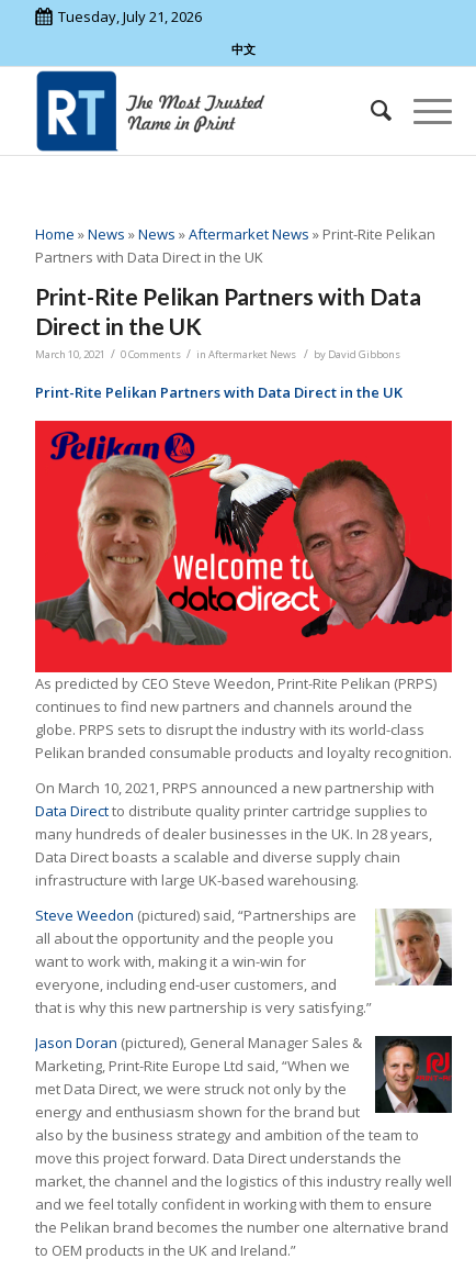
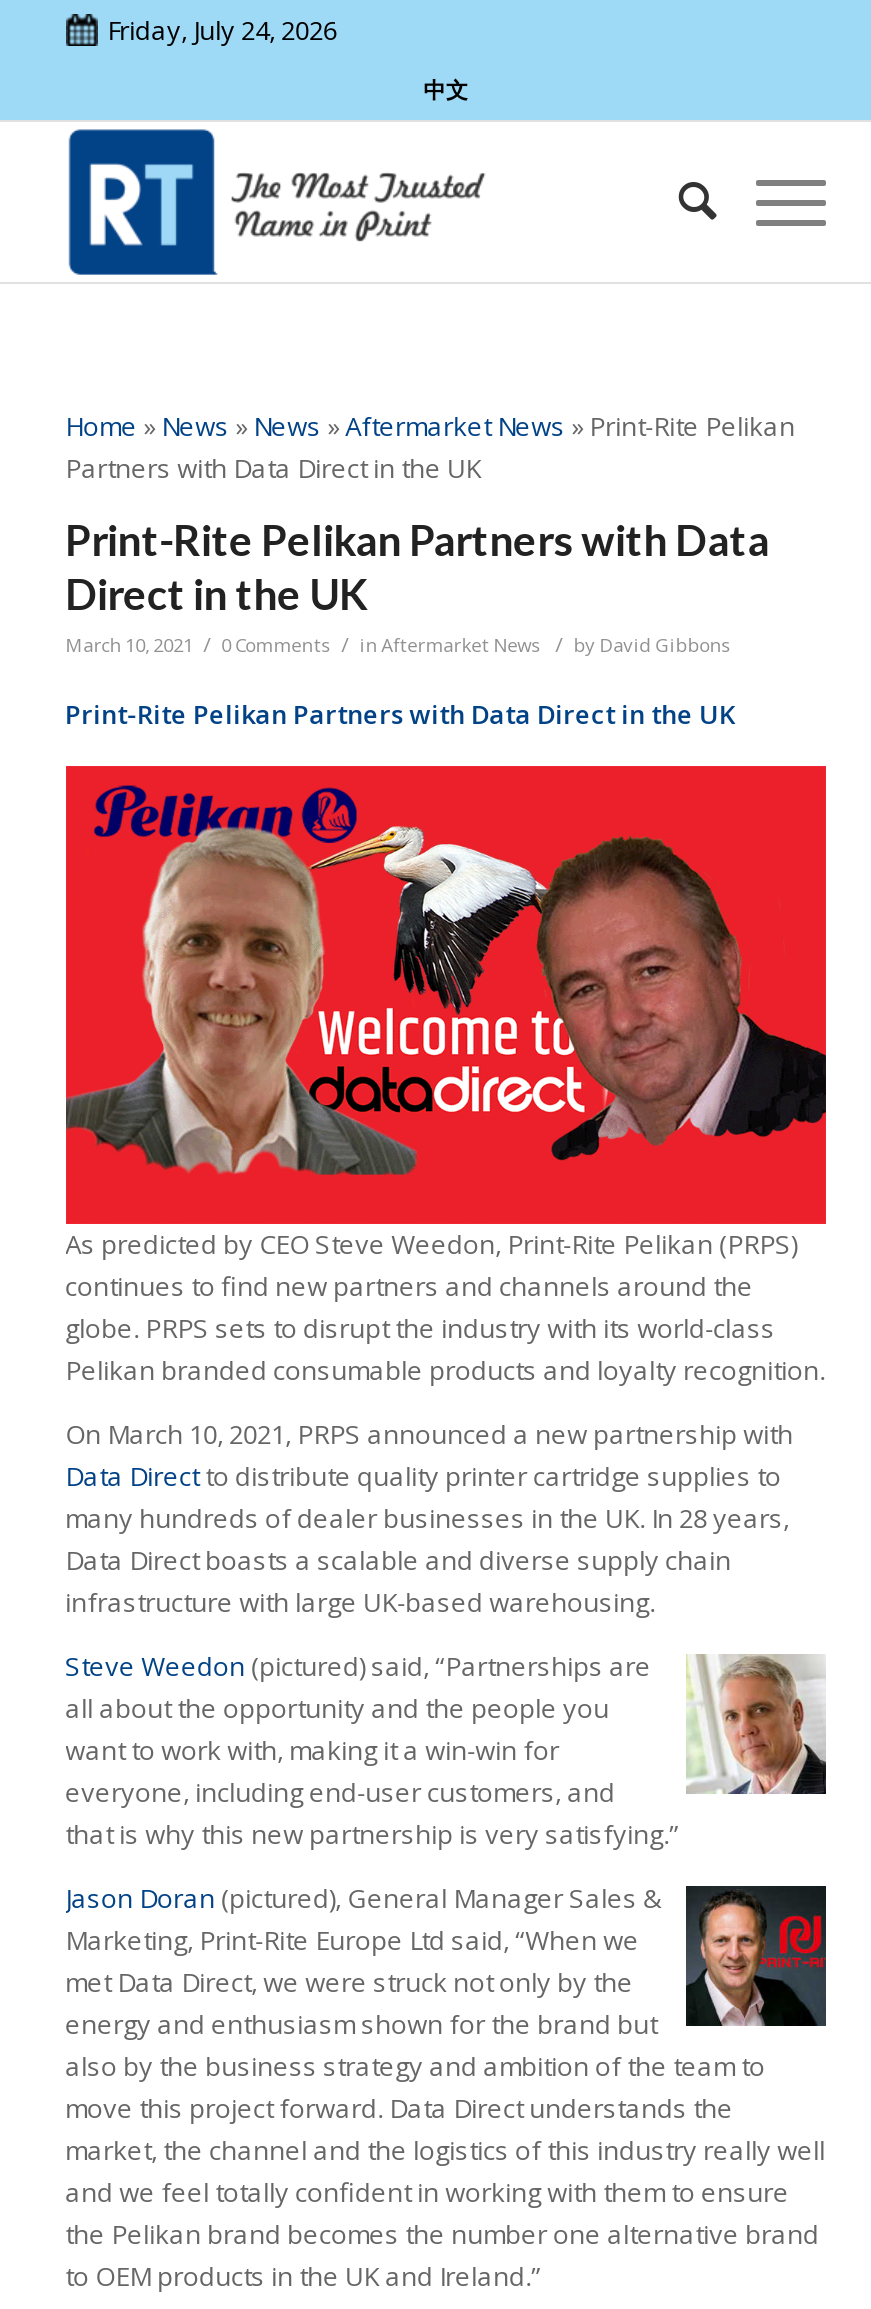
[58,7,201,26] Tuesday, July 21, 2026 -> [107,12,337,48] Friday, July 24, 2026

